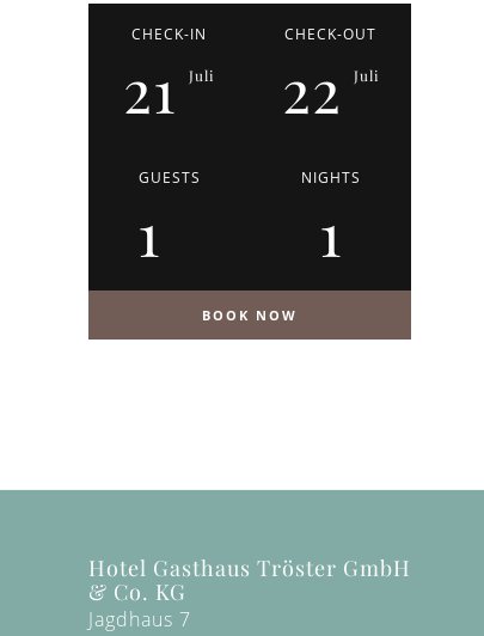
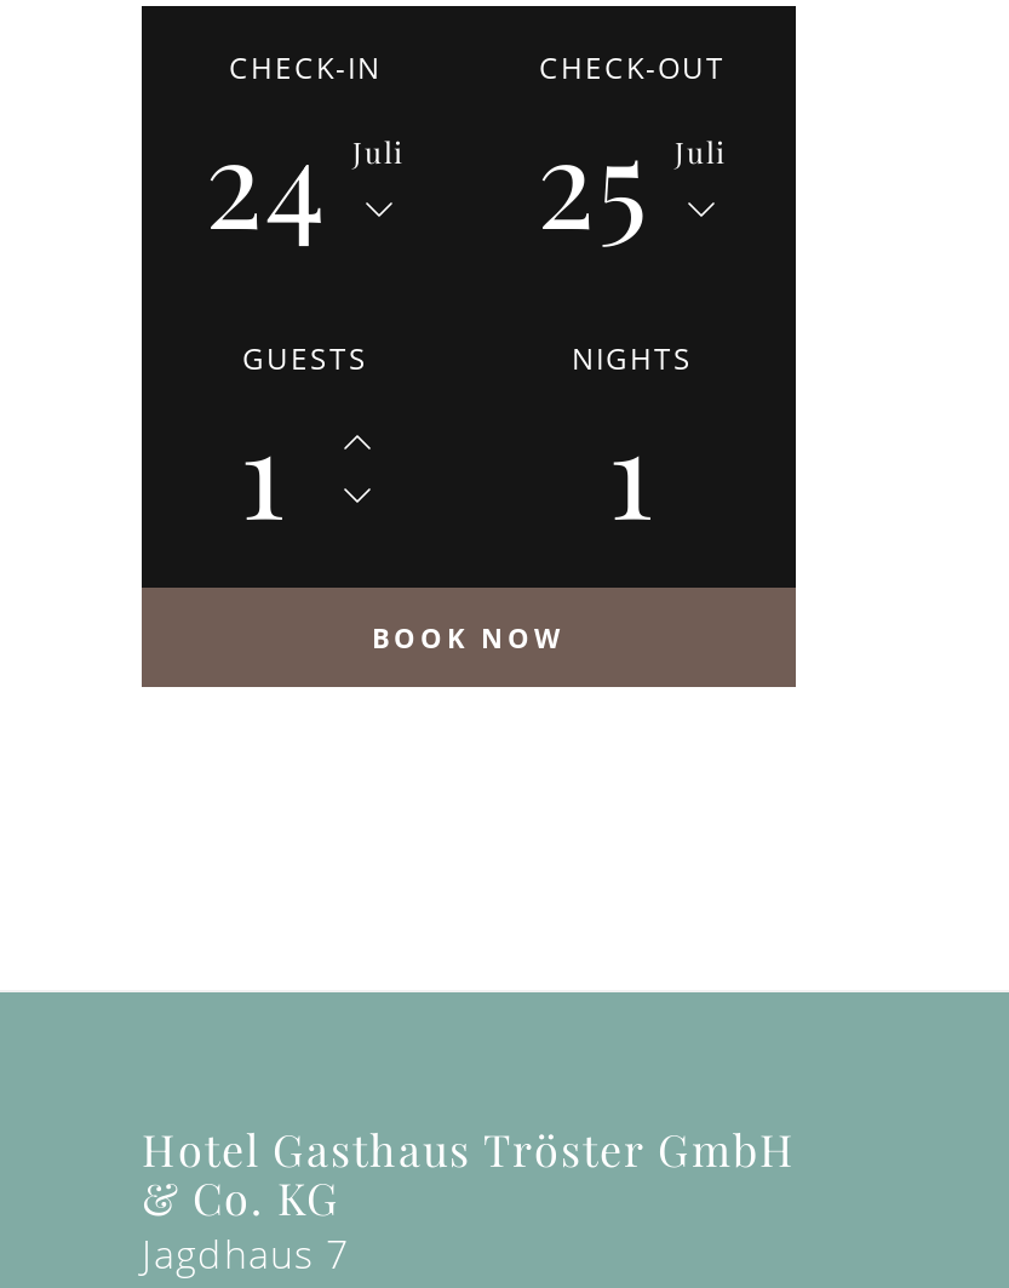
[123,49,177,129] 21 -> [205,99,328,261] 24
[281,49,341,129] 22 -> [537,99,650,261] 25

